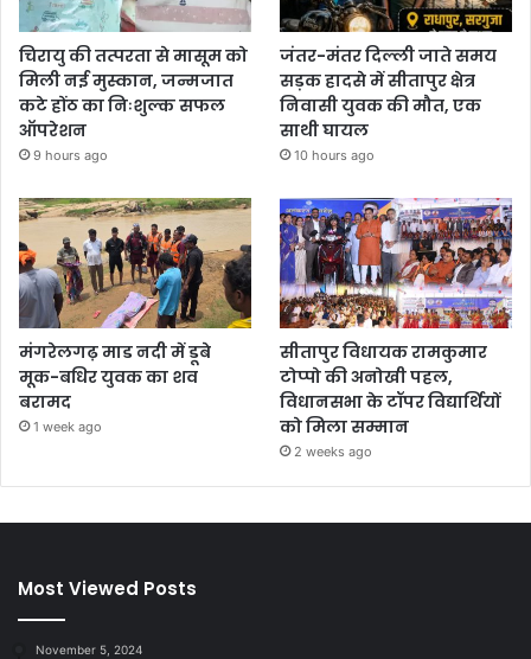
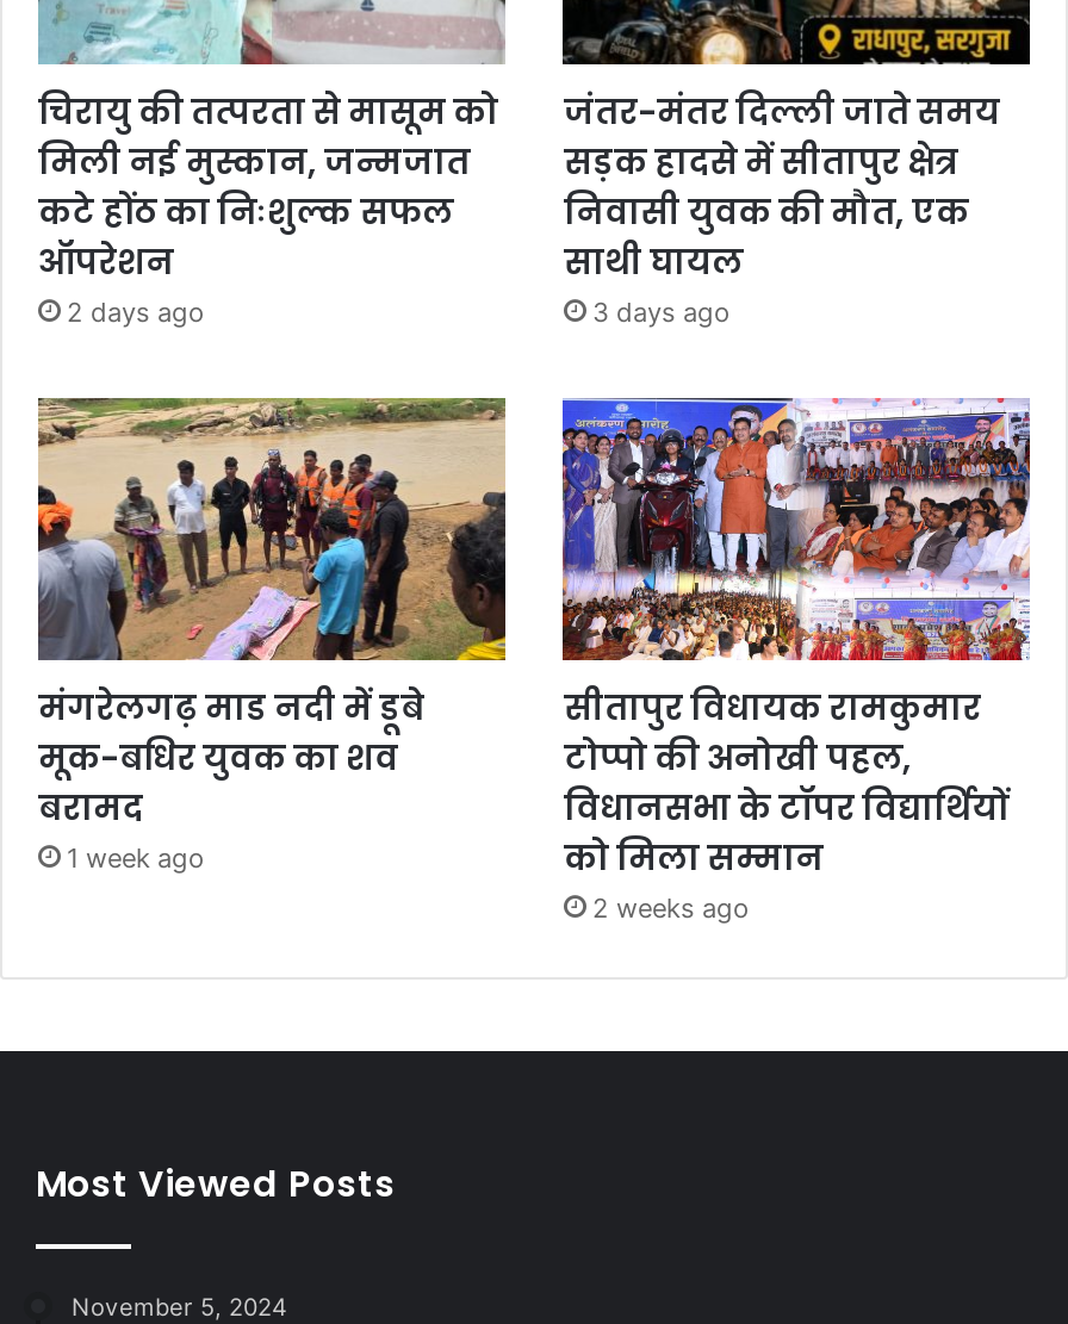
[33,147,108,163] 9 hours ago -> [67,295,205,328] 2 days ago
[295,147,375,163] 10 hours ago -> [592,295,731,328] 3 days ago

